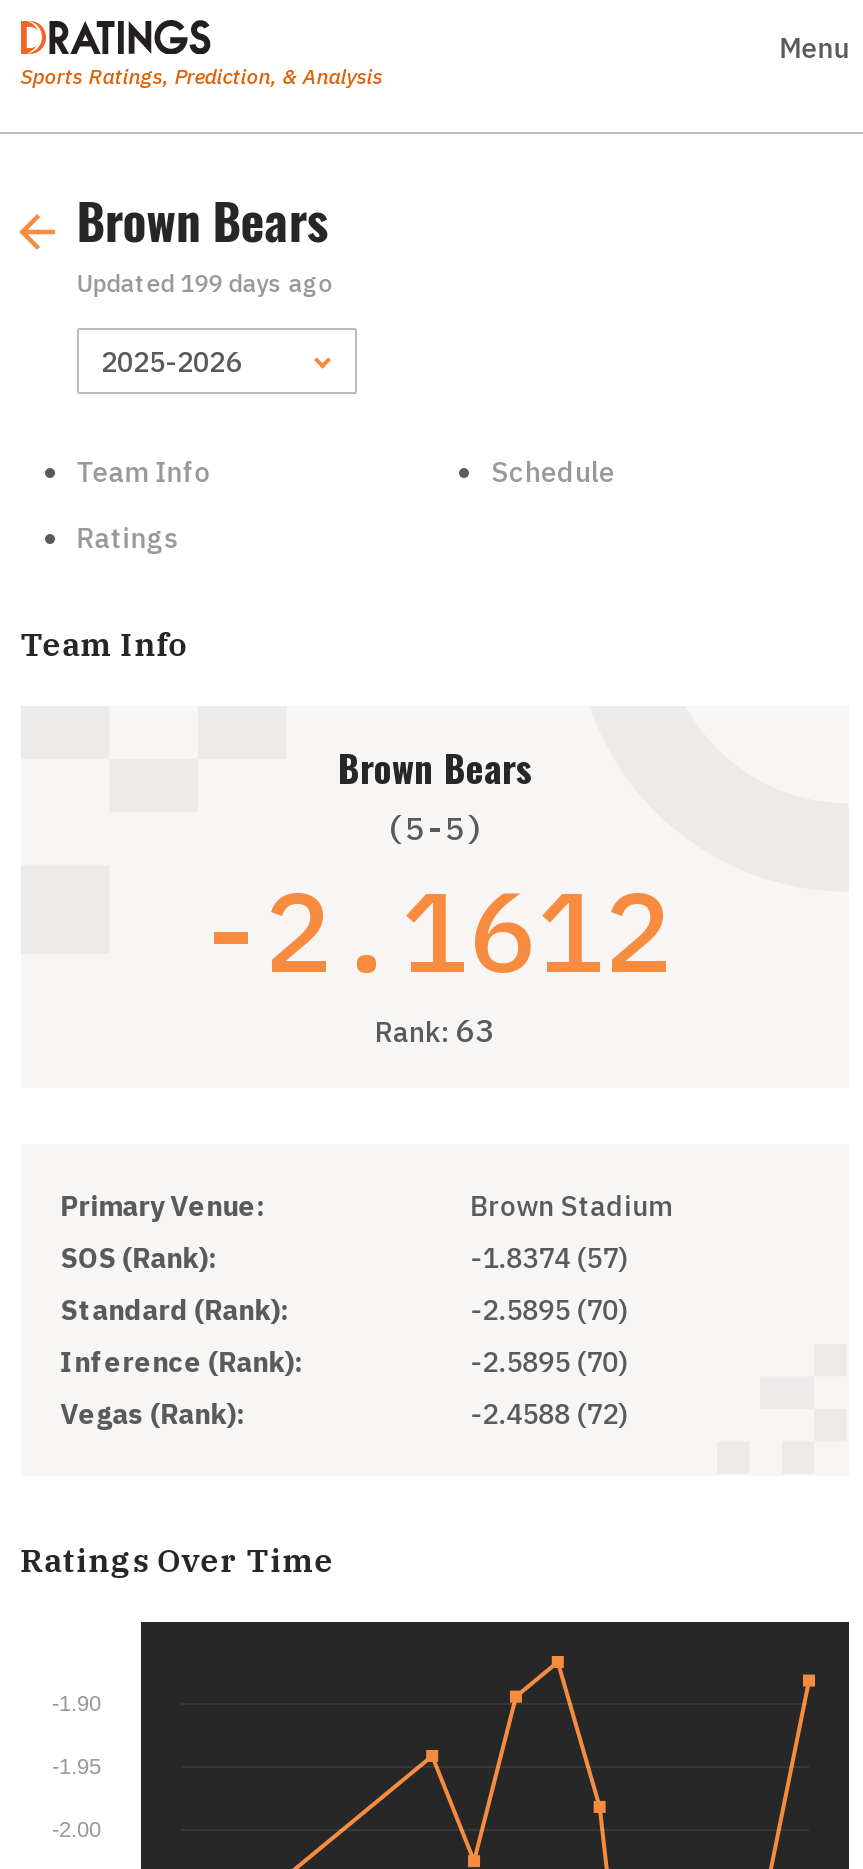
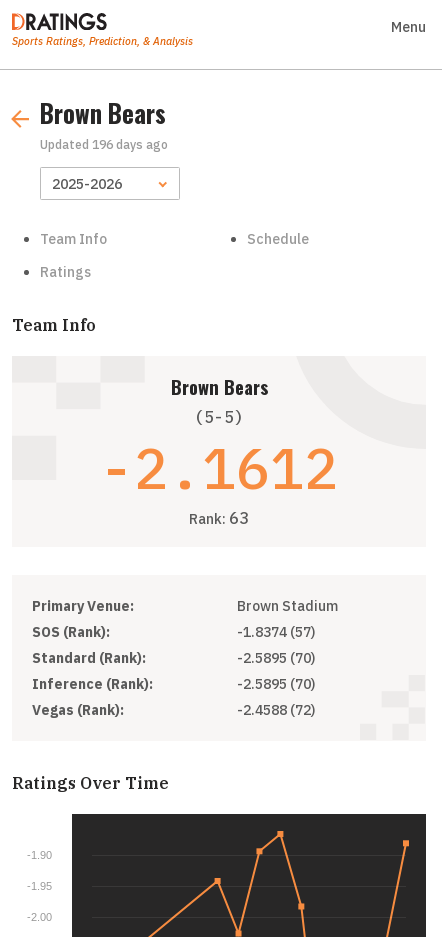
[77,268,333,298] Updated 199 days ago -> [40,137,168,152] Updated 196 days ago

